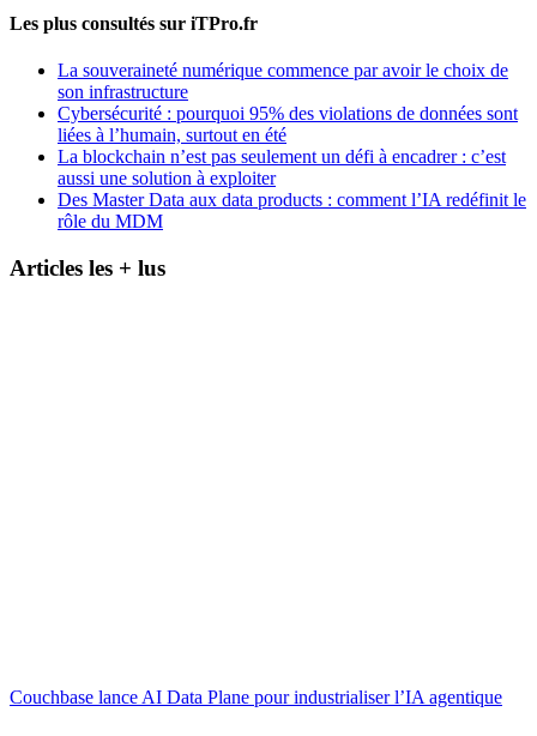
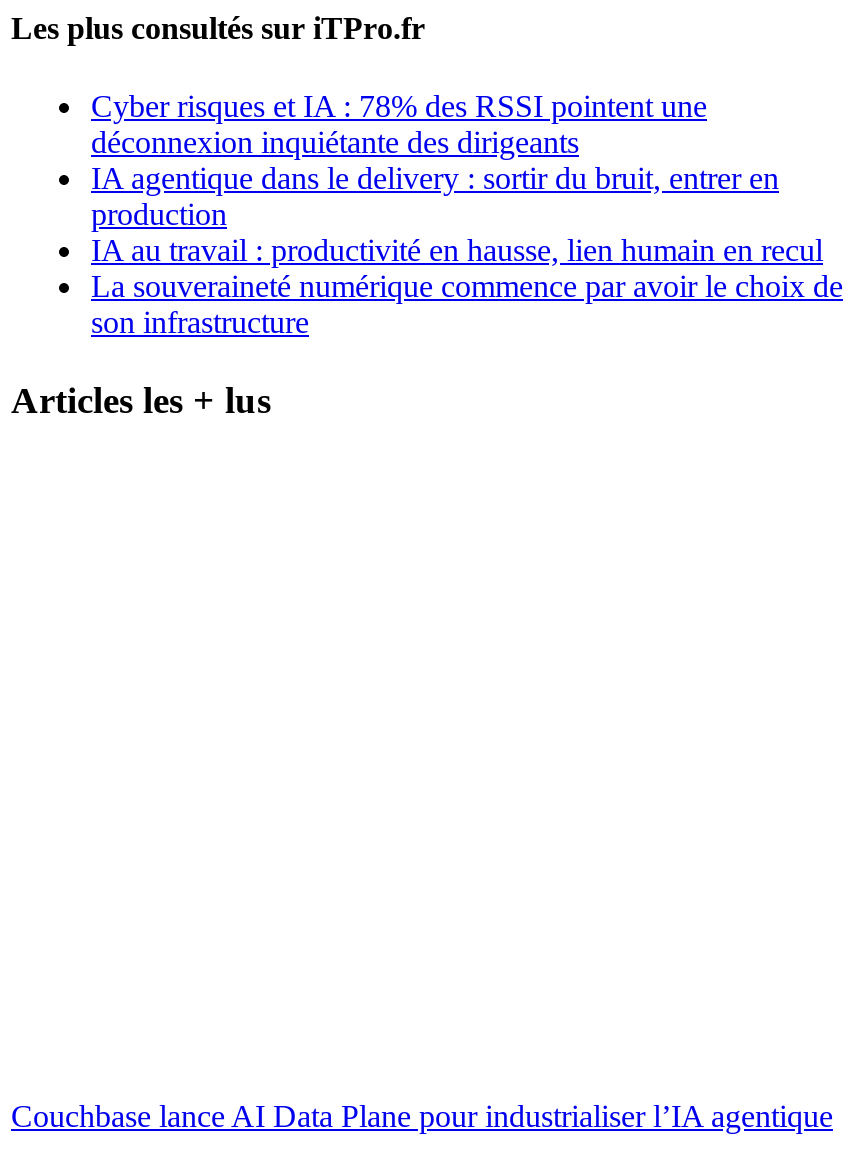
none -> [91,89,823,267] Cyber risques et IA : 78% des RSSI pointent une | déconnexion inquiétante des dirigeants | IA agentique dans le delivery : sortir du bruit, entrer en | production | IA au travail : productivité en hausse, lien humain en recul
moved [58,60,508,102] -> [91,269,843,339]: La souveraineté numérique commence par avoir le choix de | son infrastructure
[58,103,526,231] Cybersécurité : pourquoi 95% des violations de données sont | liées à l’humain, surtout en été | La blockchain n’est pas seulement un défi à encadrer : c’est | aussi une solution à exploiter | Des Master Data aux data products : comment l’IA redéfinit le | rôle du MDM -> none

